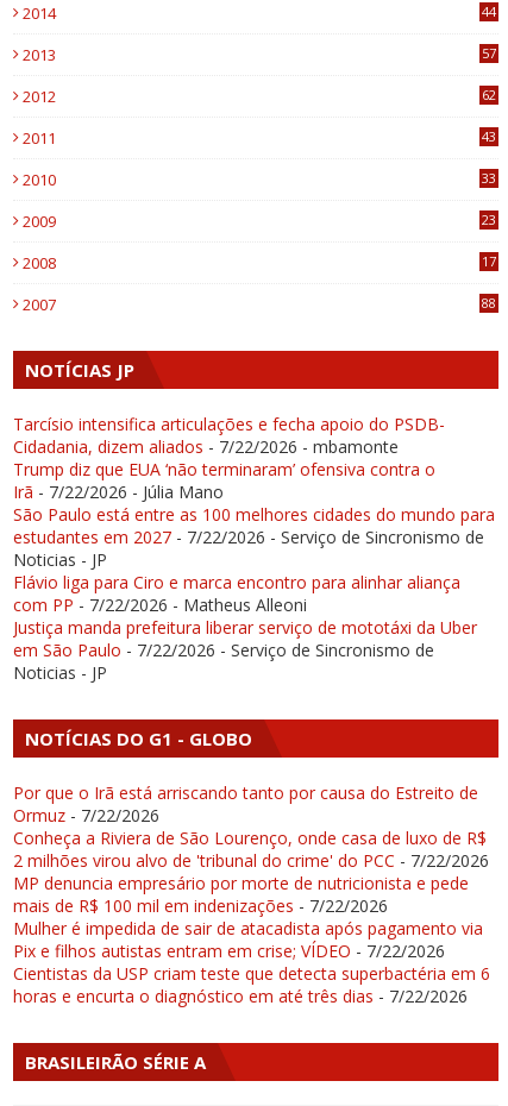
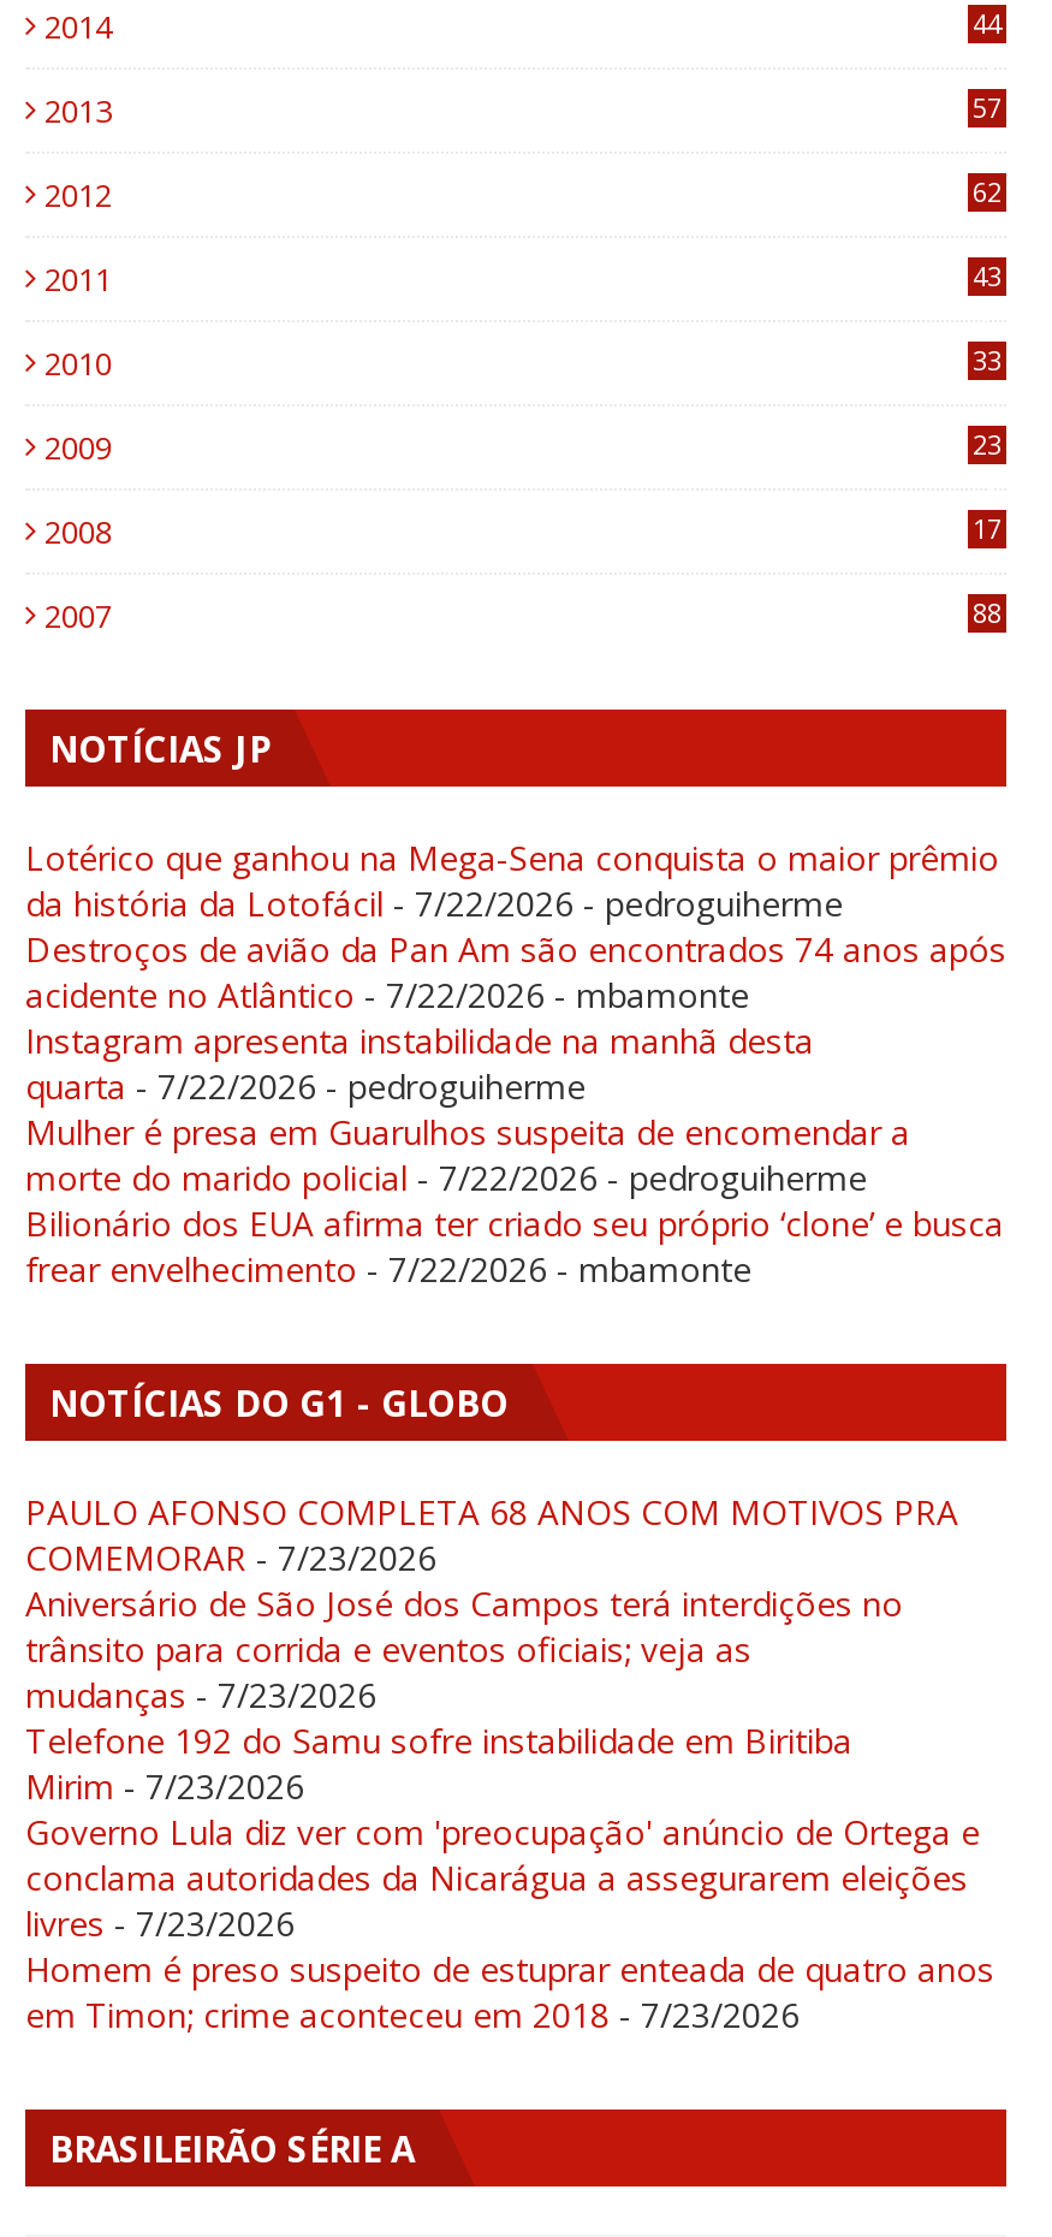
[13,413,495,684] Tarcísio intensifica articulações e fecha apoio do PSDB- | Cidadania, dizem aliados - 7/22/2026 - mbamonte | Trump diz que EUA ‘não terminaram’ ofensiva contra o | Irã - 7/22/2026 - Júlia Mano | São Paulo está entre as 100 melhores cidades do mundo para | estudantes em 2027 - 7/22/2026 - Serviço de Sincronismo de | Noticias - JP | Flávio liga para Ciro e marca encontro para alinhar aliança | com PP- 7/22/2026 - Matheus Alleoni | Justiça manda prefeitura liberar serviço de mototáxi da Uber | em São Paulo - 7/22/2026 - Serviço de Sincronismo de | Noticias - JP -> [25,836,1006,1293] Lotérico que ganhou na Mega-Sena conquista o maior prêmio | da história da Lotofácil - 7/22/2026 - pedroguiherme | Destroços de avião da Pan Am são encontrados 74 anos após | acidente no Atlântico - 7/22/2026 - mbamonte | Instagram apresenta instabilidade na manhã desta | quarta - 7/22/2026 - pedroguiherme | Mulher é presa em Guarulhos suspeita de encomendar a | morte do marido policial - 7/22/2026 - pedroguiherme | Bilionário dos EUA afirma ter criado seu próprio ‘clone’ e busca | frear envelhecimento - 7/22/2026 - mbamonte
moved [25,727,252,751] -> [49,1379,509,1427]: NOTÍCIAS DO G1 - GLOBO
[13,782,490,1008] Por que o Irã está arriscando tanto por causa do Estreito de | Ormuz - 7/22/2026 | Conheça a Riviera de São Lourenço, onde casa de luxo de R$ | 2 milhões virou alvo de 'tribunal do crime' do PCC - 7/22/2026 | MP denuncia empresário por morte de nutricionista e pede | mais de R$ 100 mil em indenizações - 7/22/2026 | Mulher é impedida de sair de atacadista após pagamento via | Pix e filhos autistas entram em crise; VÍDEO - 7/22/2026 | Cientistas da USP criam teste que detecta superbactéria em 6 | horas e encurta o diagnóstico em até três dias - 7/22/2026 -> [25,1490,994,2038] PAULO AFONSO COMPLETA 68 ANOS COM MOTIVOS PRA | COMEMORAR - 7/23/2026 | Aniversário de São José dos Campos terá interdições no | trânsito para corrida e eventos oficiais; veja as | mudanças - 7/23/2026 | Telefone 192 do Samu sofre instabilidade em Biritiba | Mirim - 7/23/2026 | Governo Lula diz ver com 'preocupação' anúncio de Ortega e | conclama autoridades da Nicarágua a assegurarem eleições | livres - 7/23/2026 | Homem é preso suspeito de estuprar enteada de quatro anos | em Timon; crime aconteceu em 2018 - 7/23/2026

